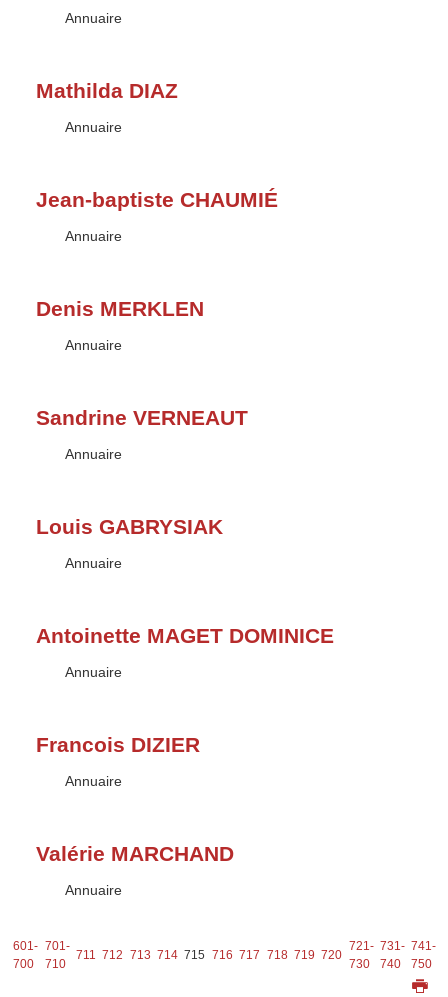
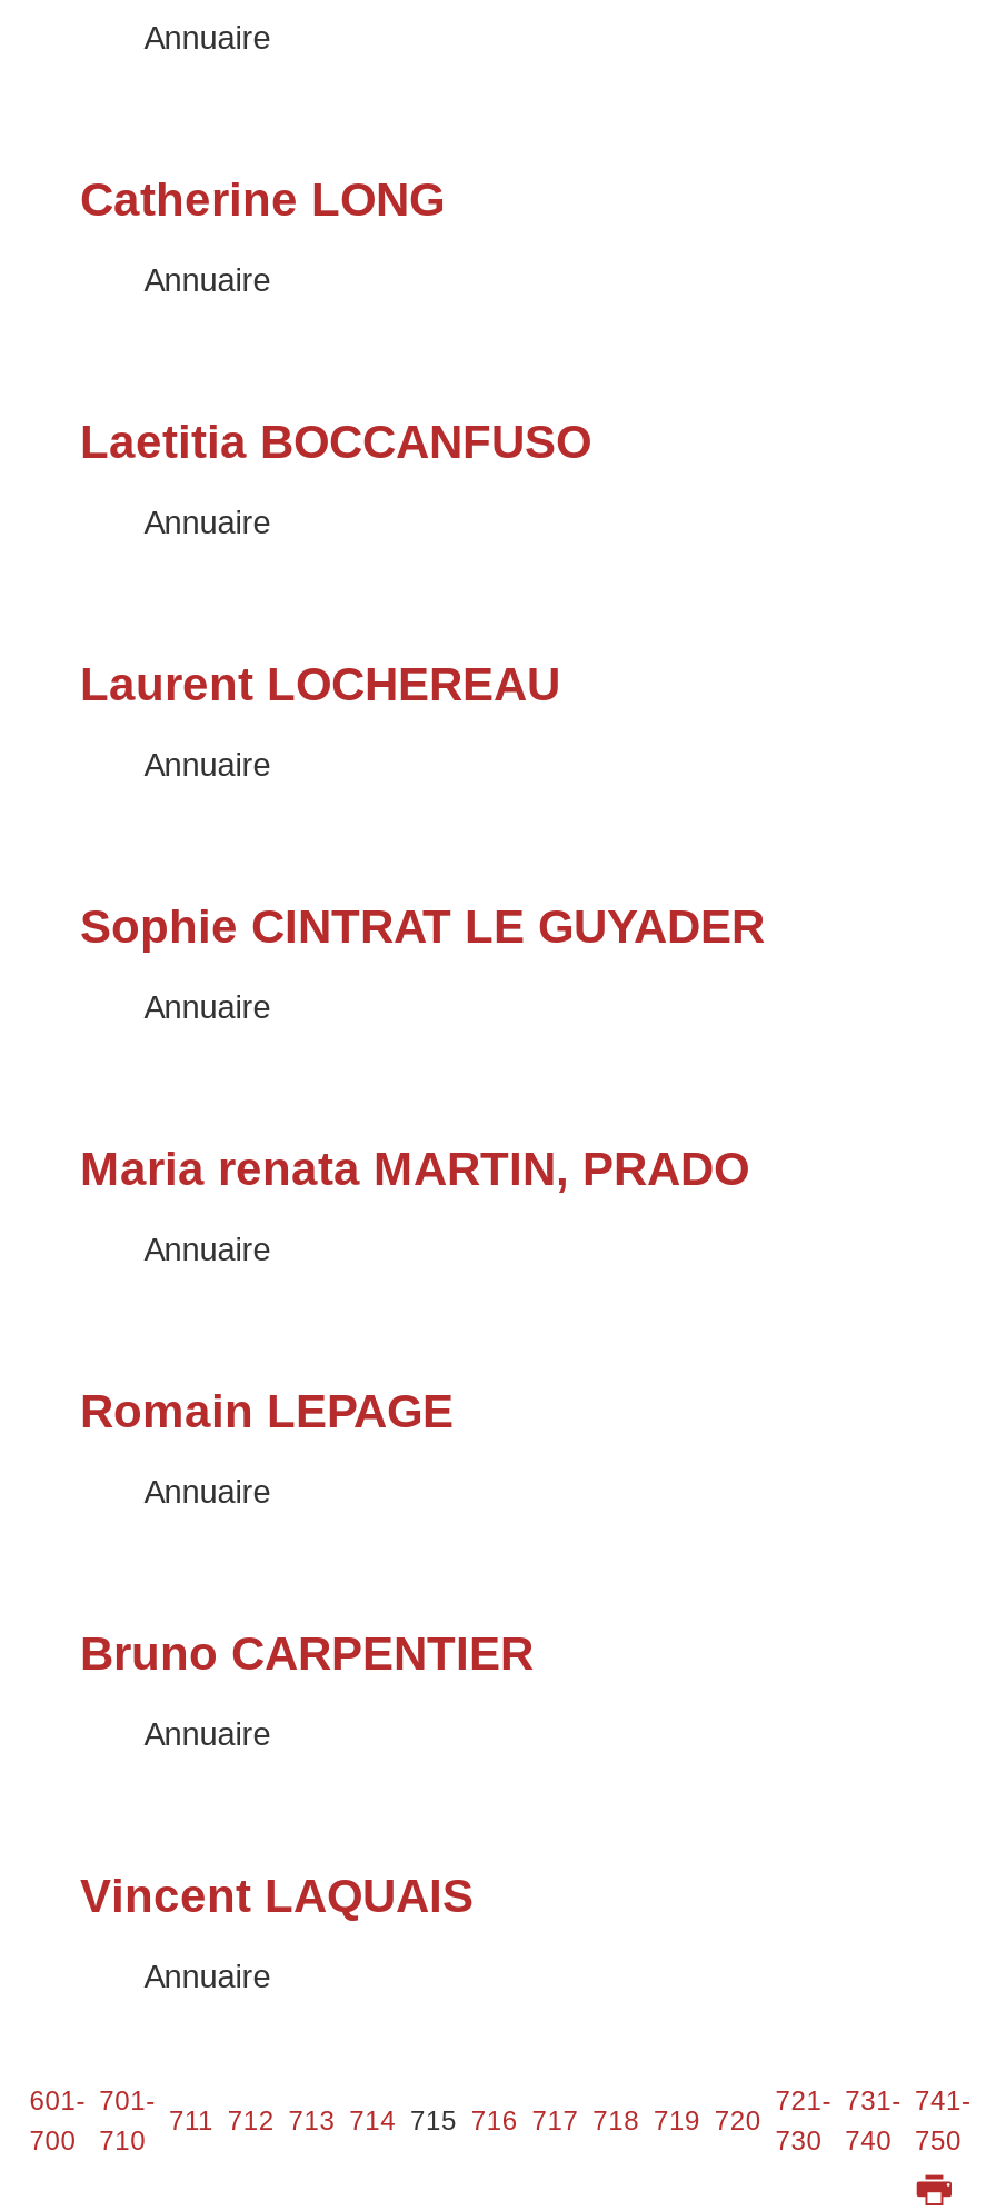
[36,79,178,102] Mathilda DIAZ -> [80,174,445,225] Catherine LONG
[36,188,278,211] Jean-baptiste CHAUMIÉ -> [80,416,591,468] Laetitia BOCCANFUSO
[36,297,204,320] Denis MERKLEN -> [80,659,560,710] Laurent LOCHEREAU
[36,406,248,429] Sandrine VERNEAUT -> [80,901,765,952] Sophie CINTRAT LE GUYADER
[36,515,223,538] Louis GABRYSIAK -> [80,1143,749,1195] Maria renata MARTIN, PRADO
[36,624,334,647] Antoinette MAGET DOMINICE -> [80,1386,454,1437] Romain LEPAGE
[36,733,200,756] Francois DIZIER -> [80,1628,534,1679] Bruno CARPENTIER
[36,842,234,865] Valérie MARCHAND -> [80,1870,474,1922] Vincent LAQUAIS

